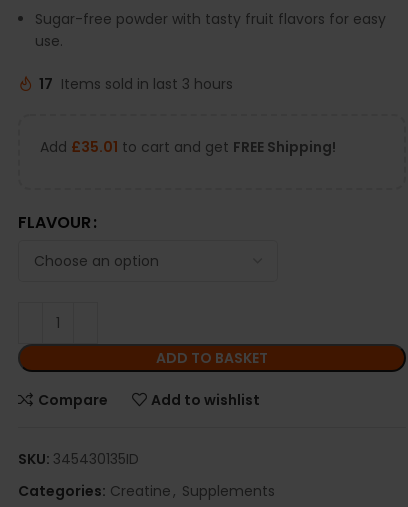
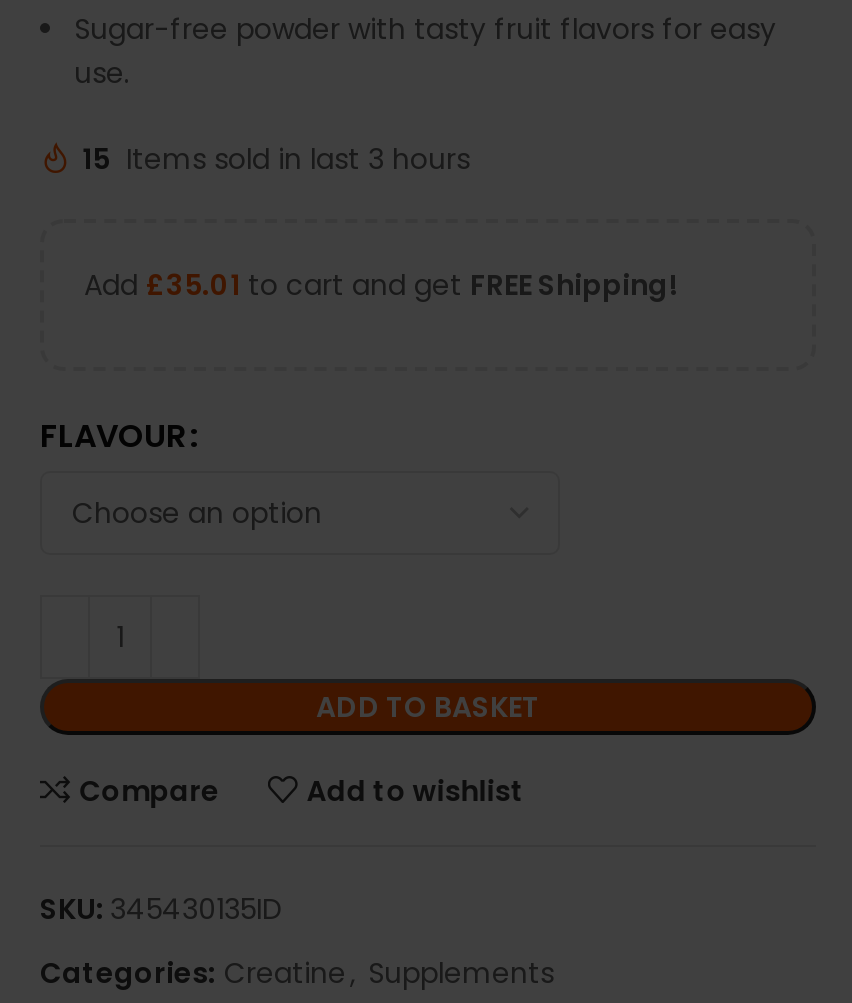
[39,74,233,94] 17 Items sold in last 3 hours -> [82,140,470,180] 15 Items sold in last 3 hours

